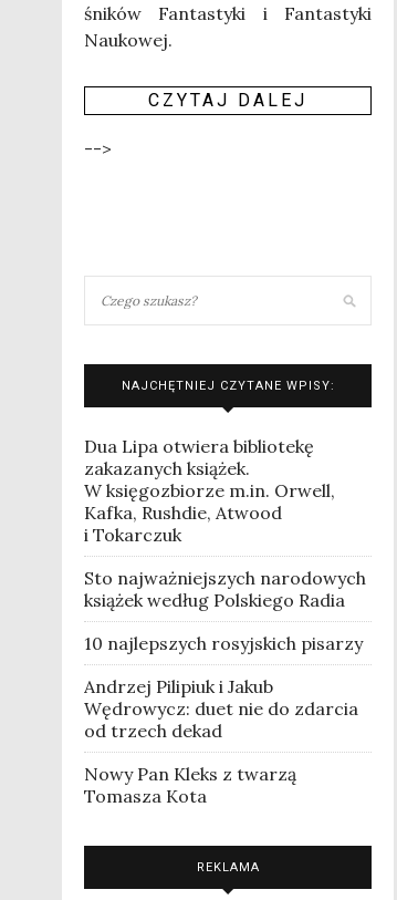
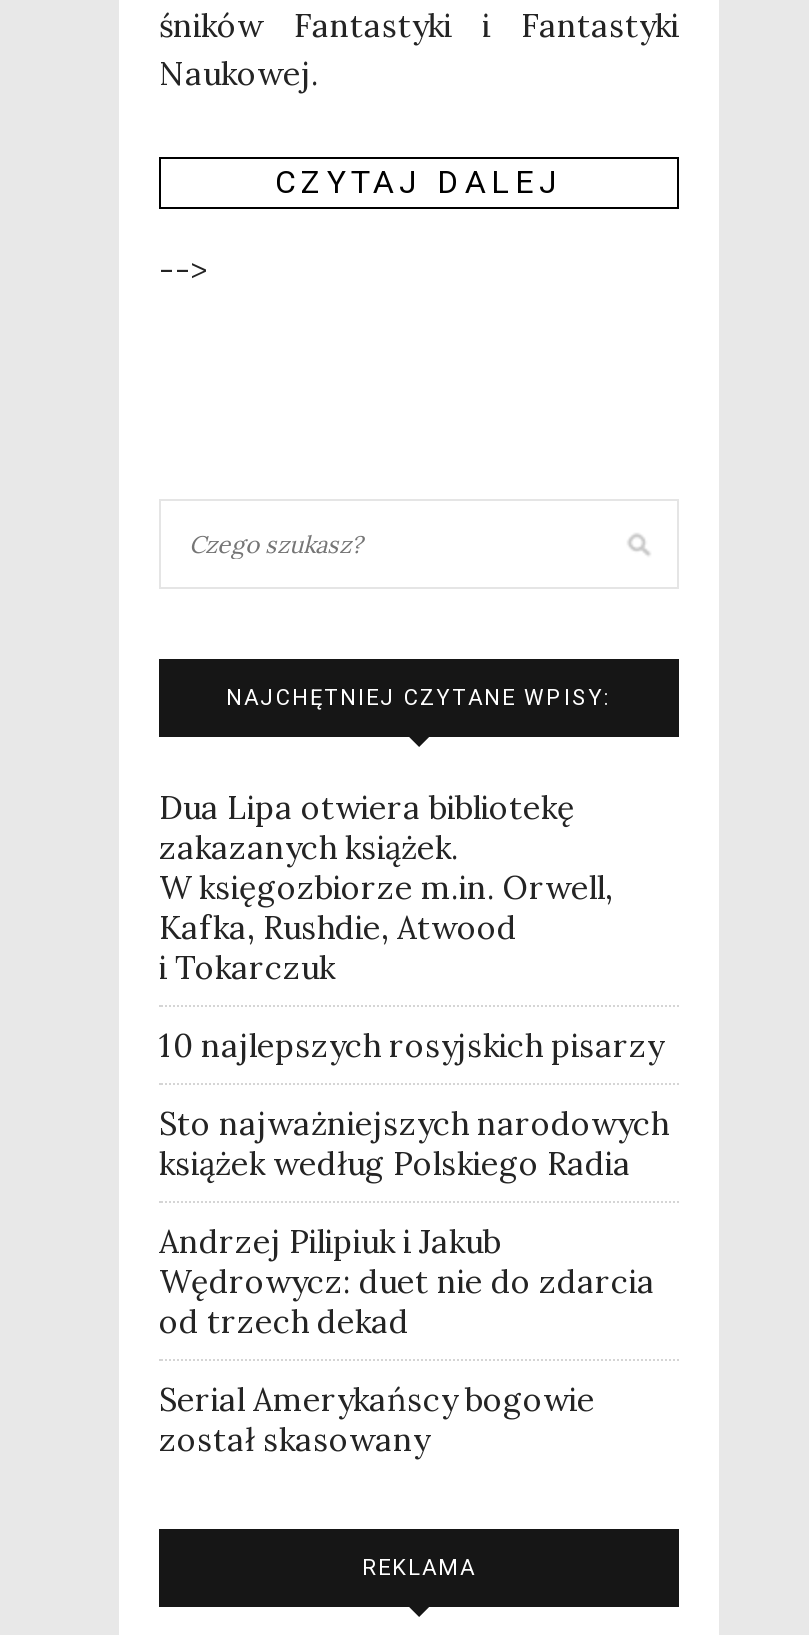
moved [84,567,366,611] -> [159,1103,669,1183]: Sto najważniejszych narodowych | książek według Polskiego Radia
moved [84,632,363,655] -> [159,1025,663,1065]: 10 najlepszych rosyjskich pisarzy
[84,763,296,807] Nowy Pan Kleks z twarzą | Tomasza Kota -> [159,1379,595,1459] Serial Amerykańscy bogowie | został skasowany

